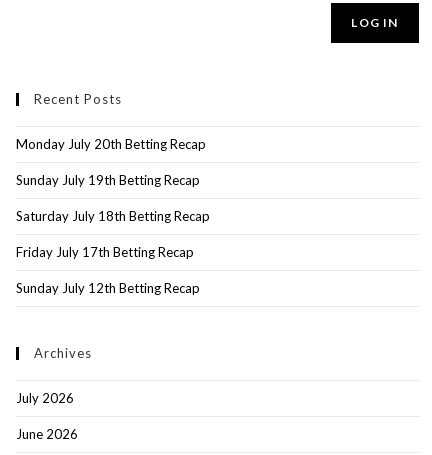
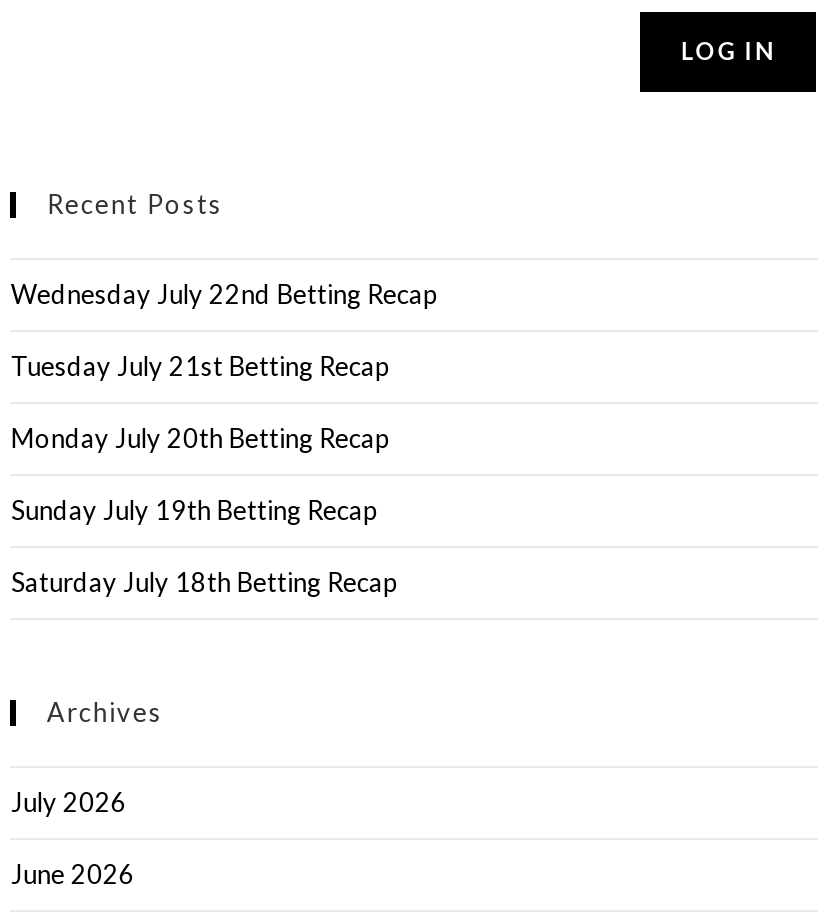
none -> [11,279,439,383] Wednesday July 22nd Betting Recap | Tuesday July 21st Betting Recap
moved [16,136,210,224] -> [11,423,399,599]: Monday July 20th Betting Recap | Sunday July 19th Betting Recap | Saturday July 18th Betting Recap
[16,244,200,296] Friday July 17th Betting Recap | Sunday July 12th Betting Recap -> none

